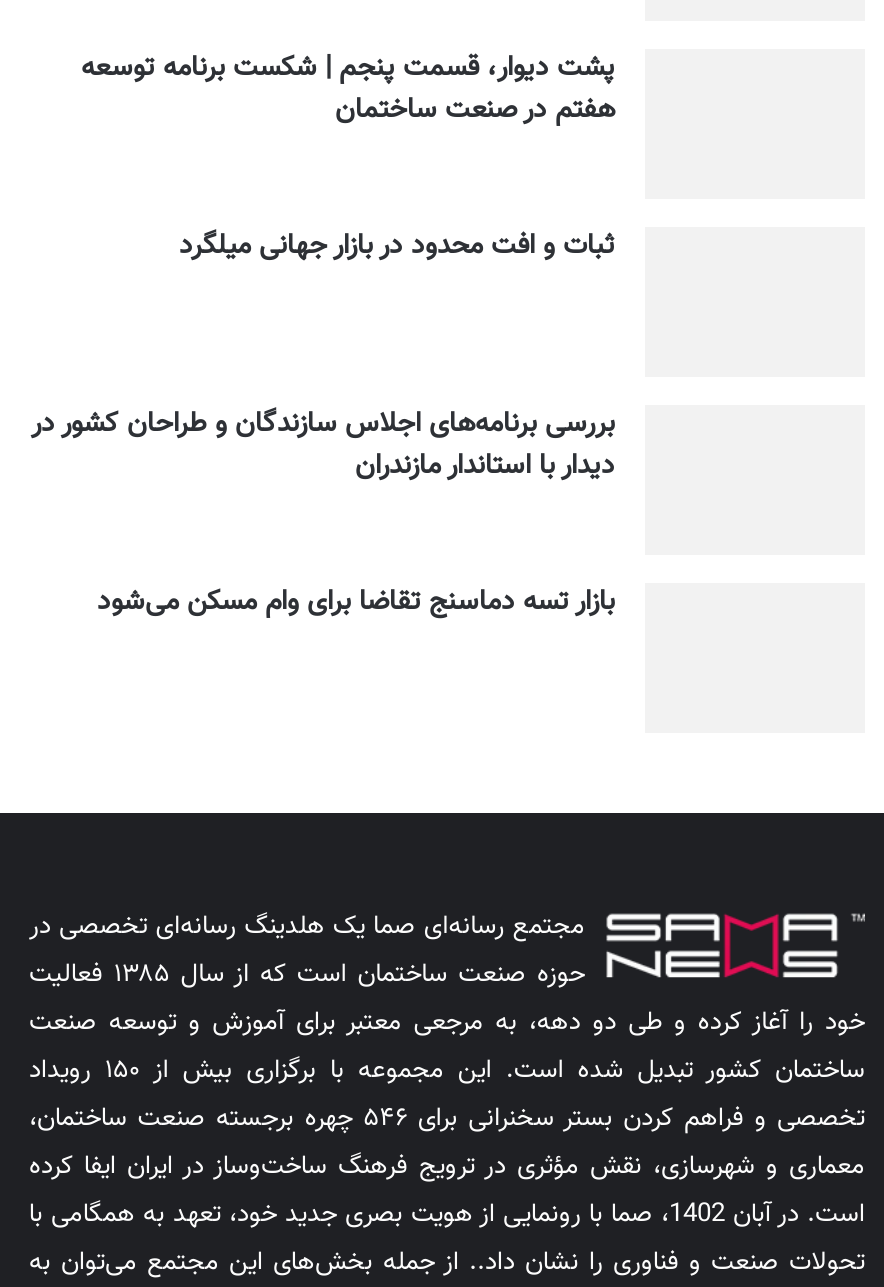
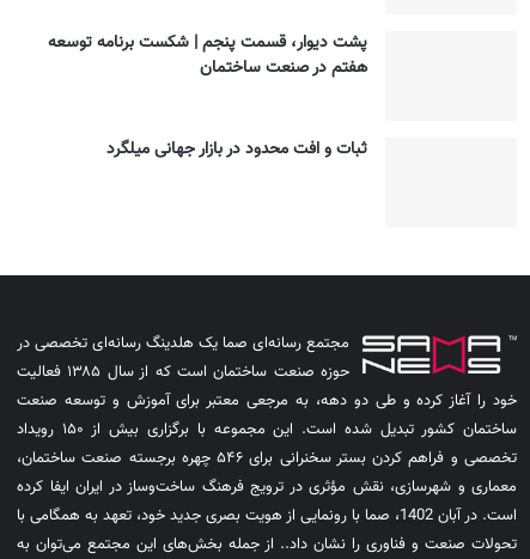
[31,402,615,624] بررسی برنامه‌های اجلاس سازندگان و طراحان کشور در | دیدار با استاندار مازندران | بازار تسه دماسنج تقاضا برای وام مسکن می‌شود -> none

